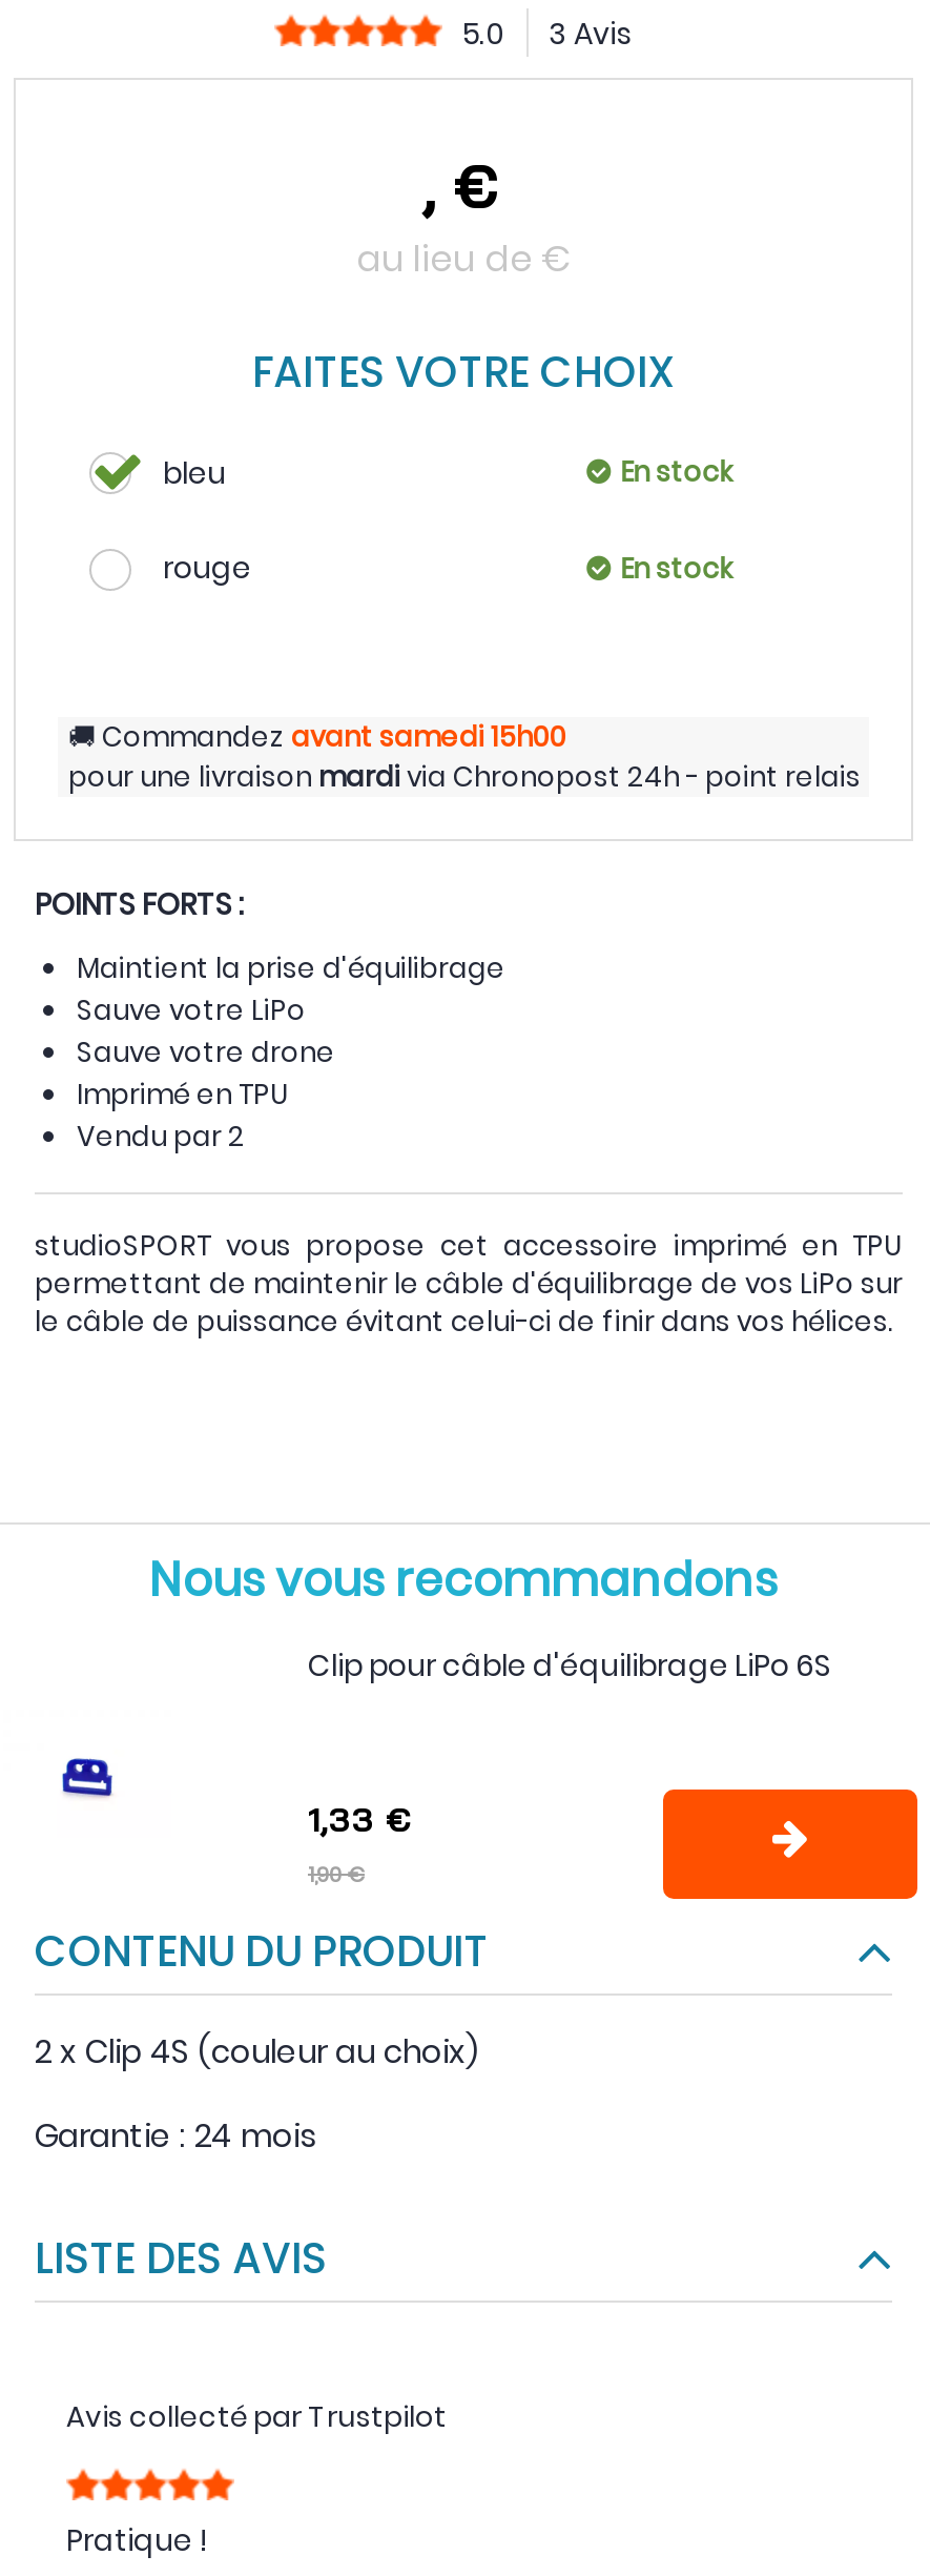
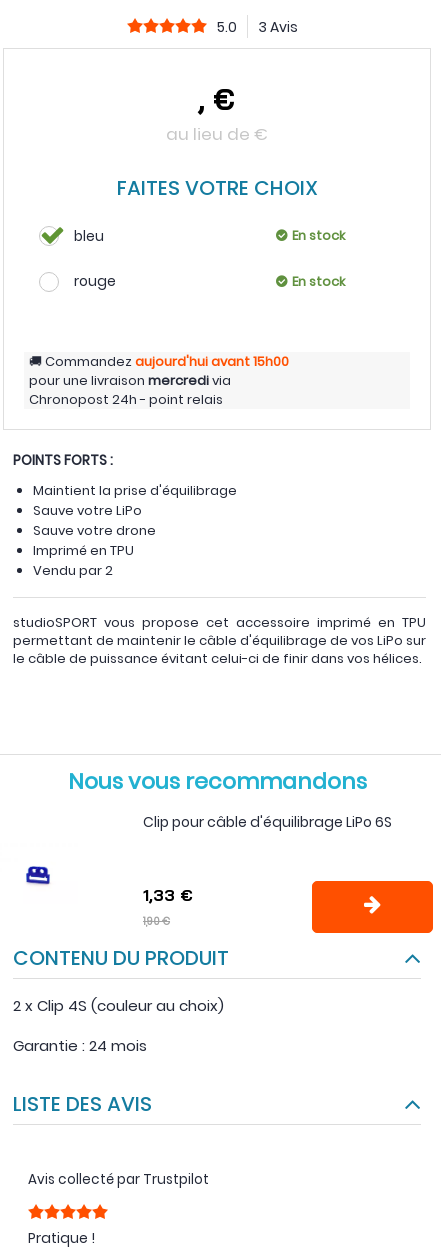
[68,717,861,797] Commandez avant samedi 15h00 | pour une livraison mardi via Chronopost 24h - point relais -> [29,352,289,409] Commandez aujourd'hui avant 15h00 | pour une livraison mercredi via | Chronopost 24h - point relais

